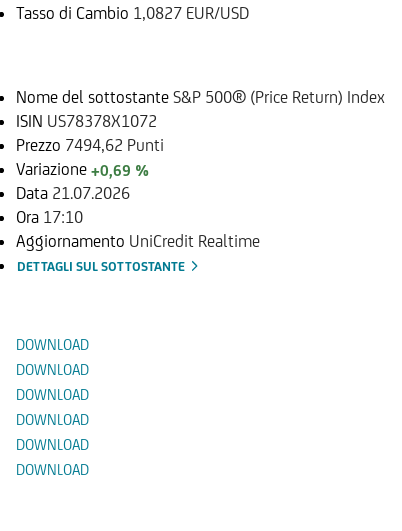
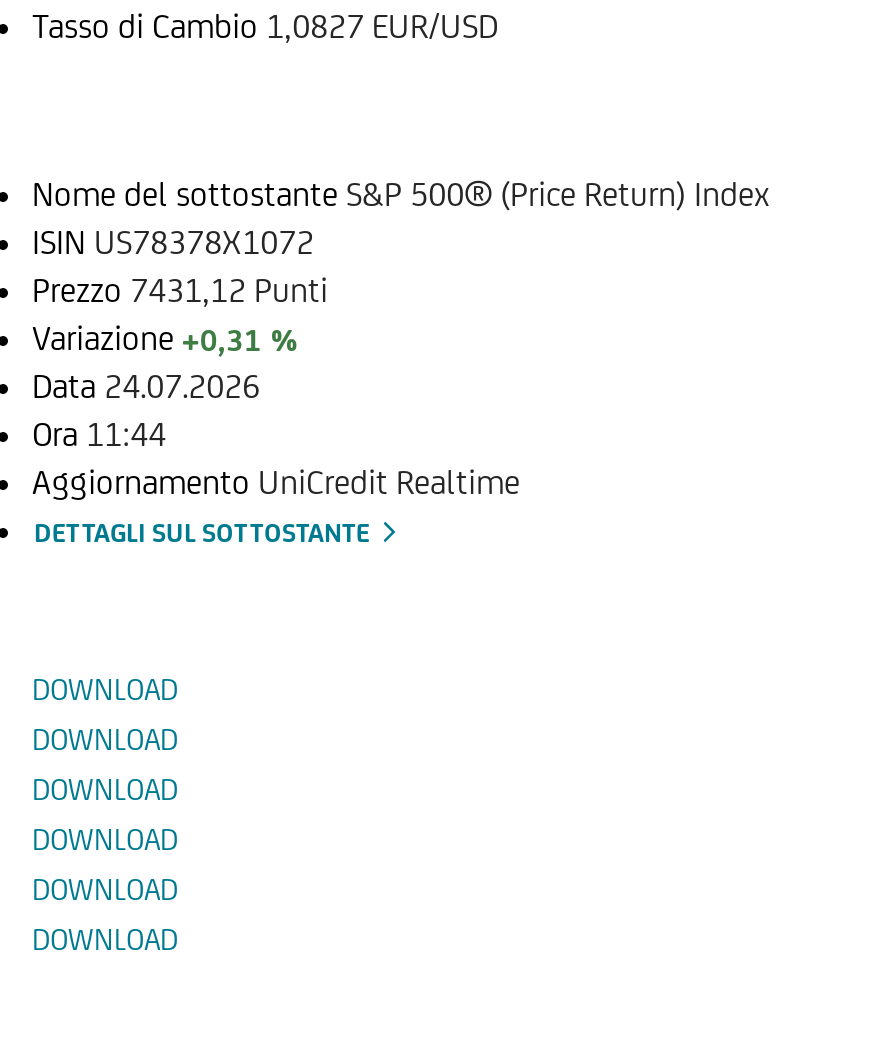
[16,135,164,155] Prezzo 7494,62 Punti -> [32,269,328,309] Prezzo 7431,12 Punti
[16,159,149,179] Variazione +0,69 % -> [32,317,298,357] Variazione +0,31 %
[16,183,130,203] Data 21.07.2026 -> [32,365,260,405] Data 24.07.2026
[16,207,87,227] Ora 17:10 -> [32,413,174,453] Ora 11:44

